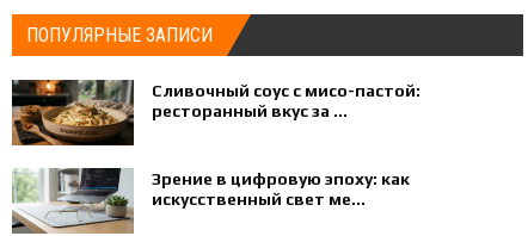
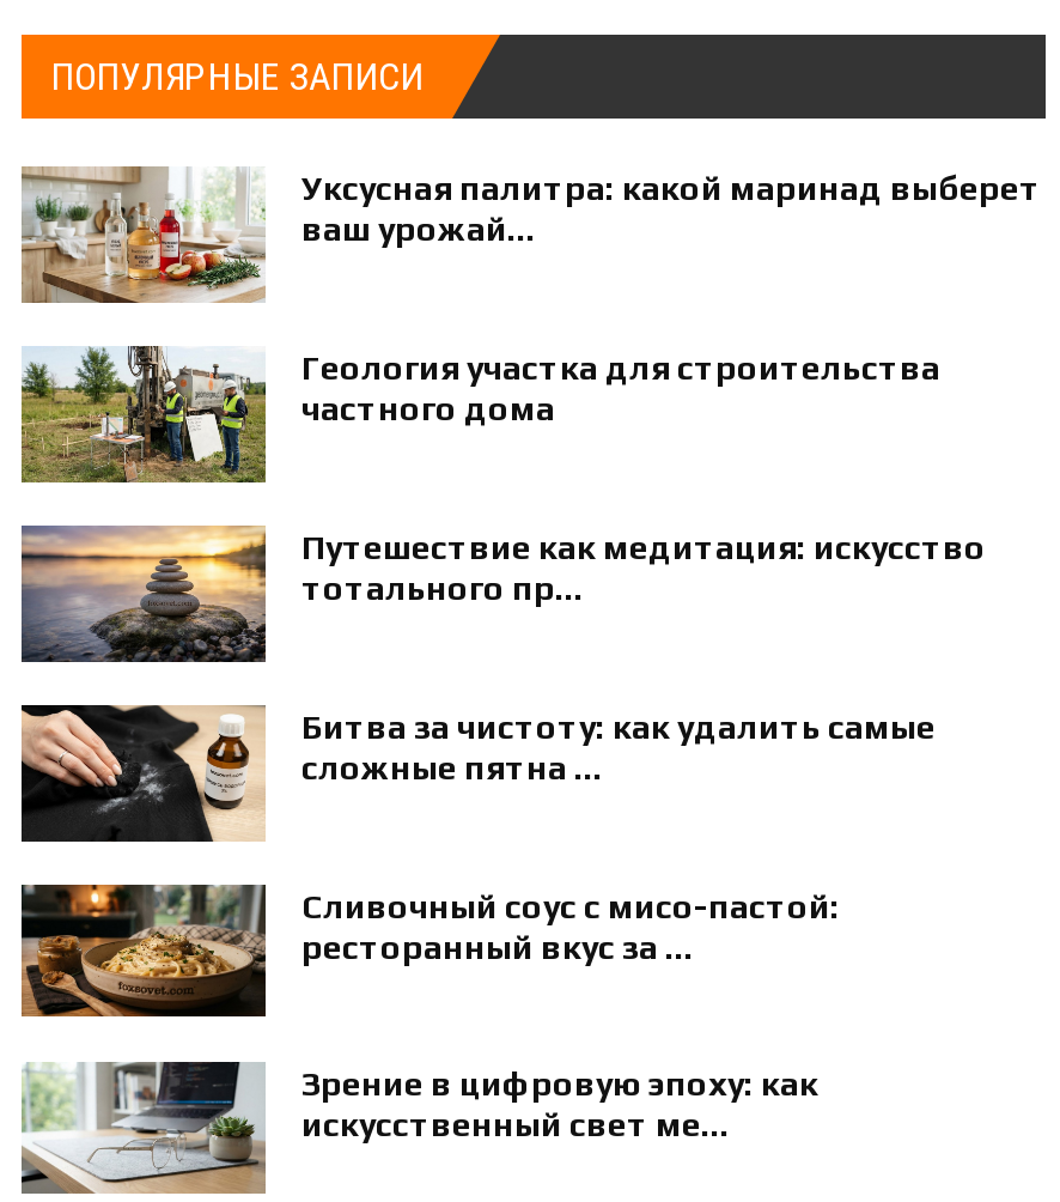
none -> [19,164,1041,305] [image] | Уксусная палитра: какой маринад выберет | ваш урожай...
none -> [19,346,940,485] [image] | Геология участка для строительства | частного дома
none -> [19,523,986,664] [image] | Путешествие как медитация: искусство | тотального пр...
none -> [19,703,936,844] [image] | Битва за чистоту: как удалить самые | сложные пятна ...

